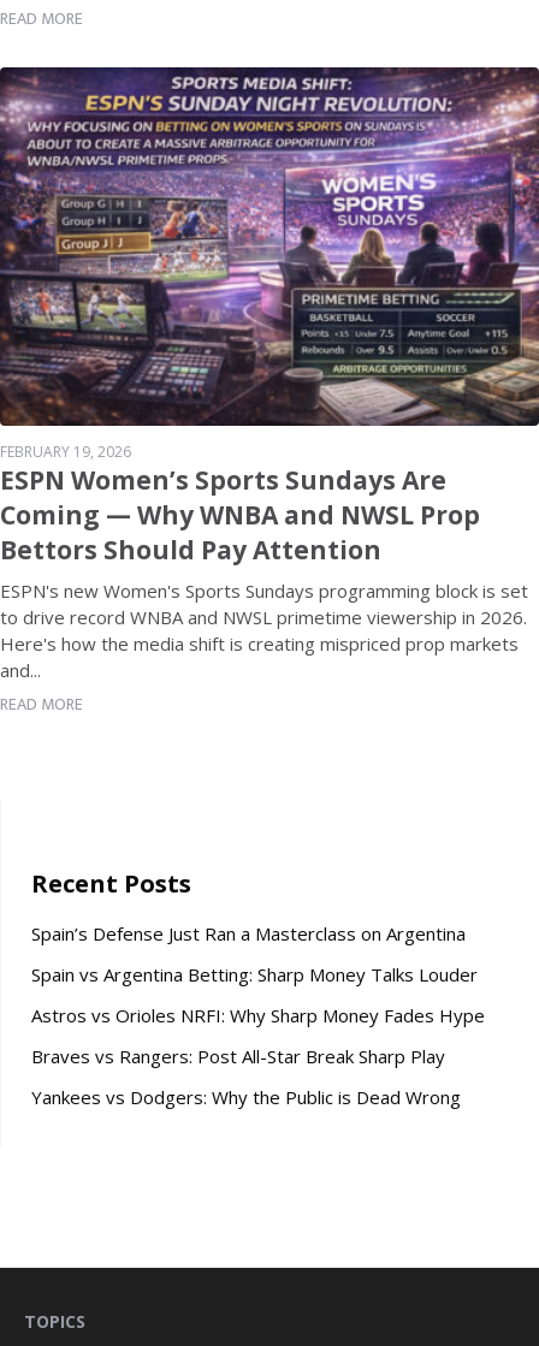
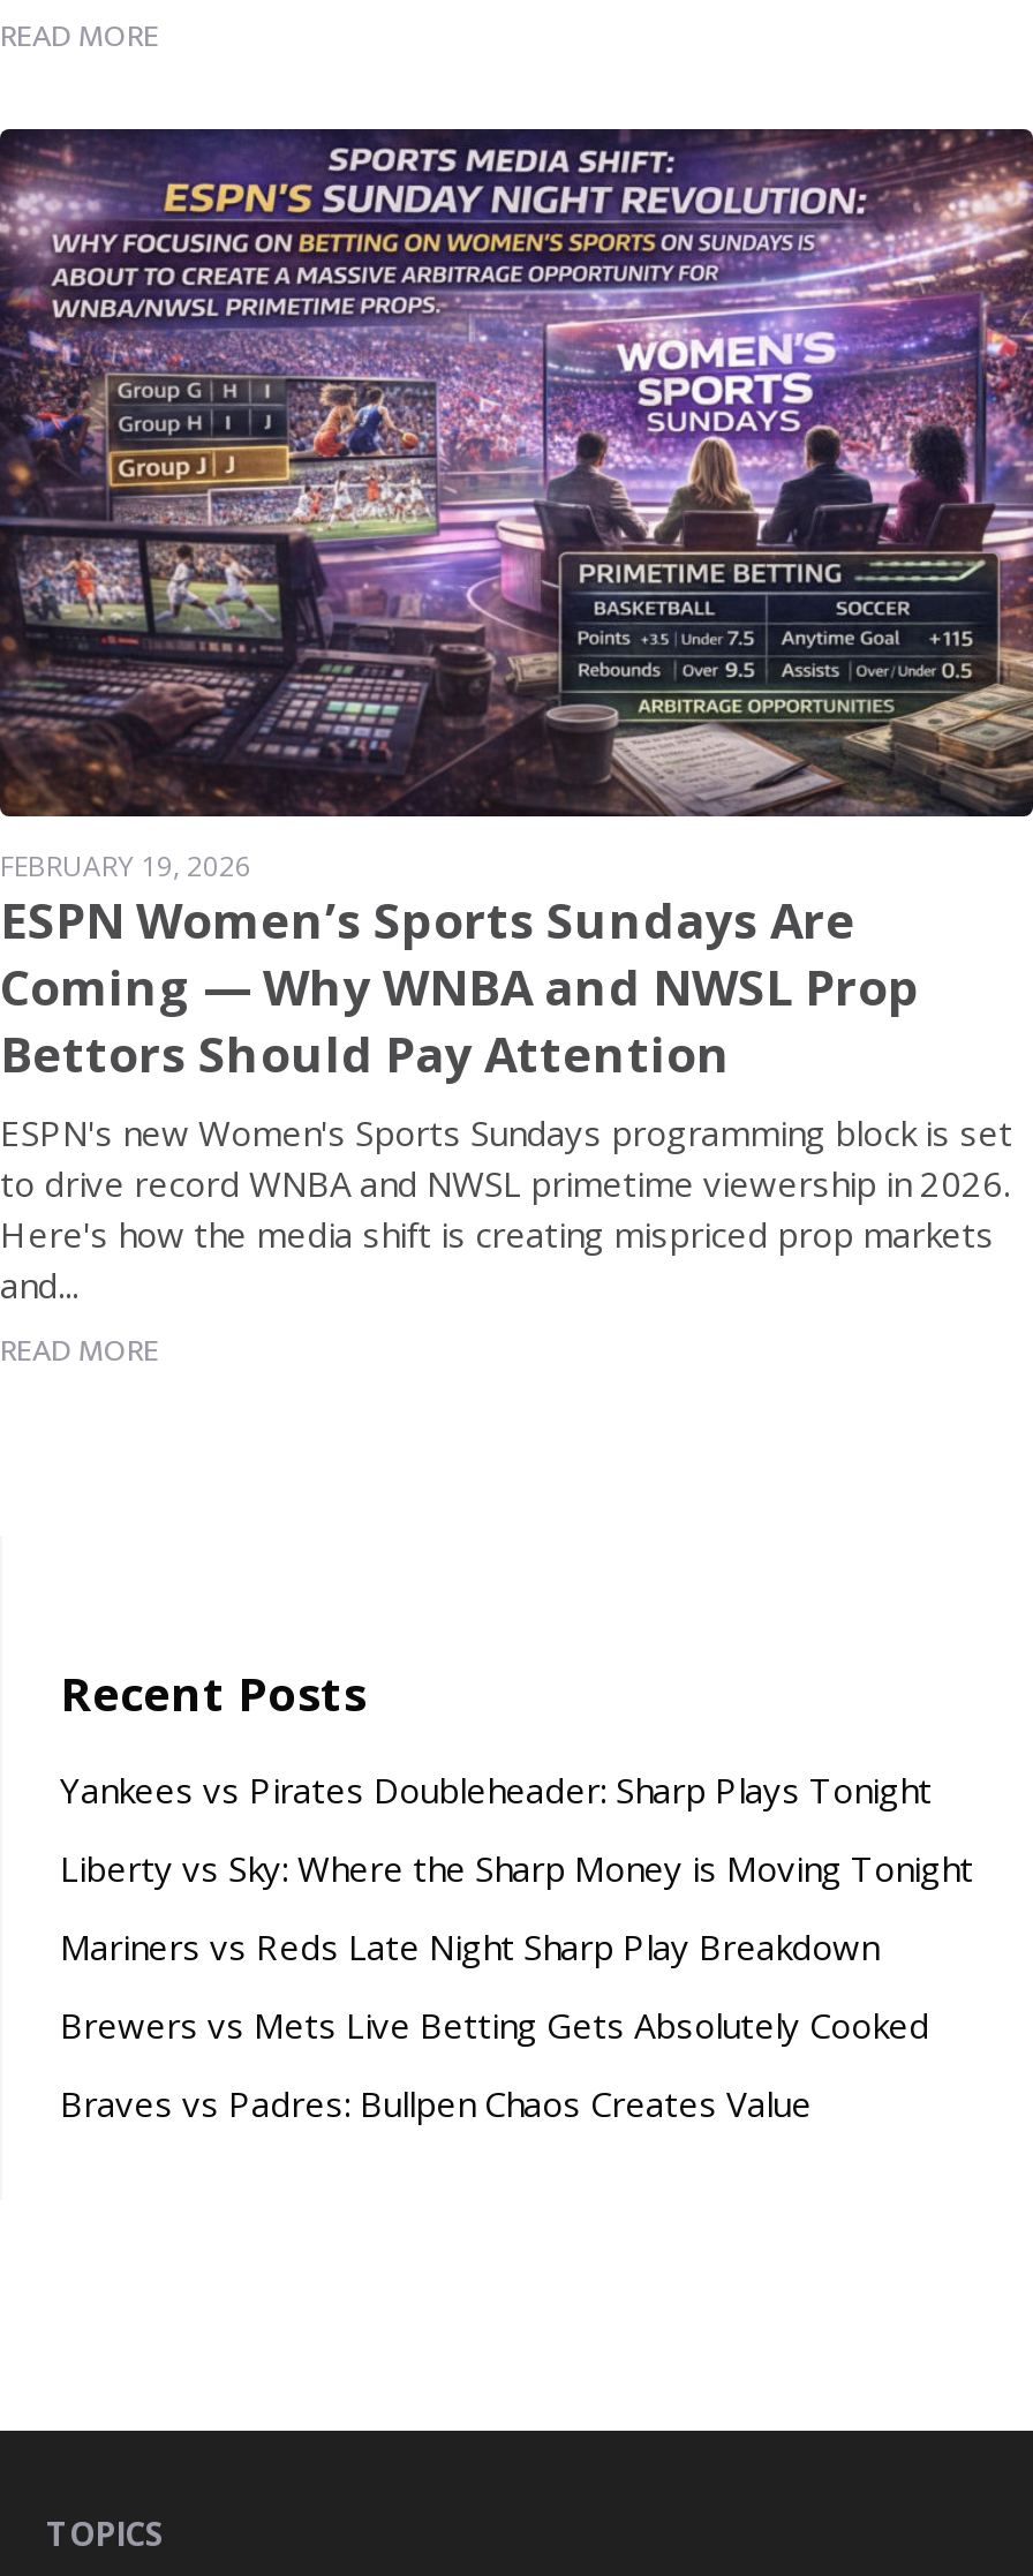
[31,921,466,945] Spain’s Defense Just Ran a Masterclass on Argentina -> [60,1768,932,1814] Yankees vs Pirates Doubleheader: Sharp Plays Tonight
[31,962,478,986] Spain vs Argentina Betting: Sharp Money Talks Louder -> [60,1846,973,1892] Liberty vs Sky: Where the Sharp Money is Moving Tonight
[31,1003,485,1027] Astros vs Orioles NRFI: Why Sharp Money Fades Hype -> [60,1925,879,1971] Mariners vs Reds Late Night Sharp Play Breakdown
[31,1044,445,1068] Braves vs Rangers: Post All-Star Break Sharp Play -> [60,2003,929,2049] Brewers vs Mets Live Betting Gets Absolutely Cooked
[31,1085,461,1109] Yankees vs Dodgers: Why the Public is Dead Wrong -> [60,2081,812,2127] Braves vs Padres: Bullpen Chaos Creates Value

